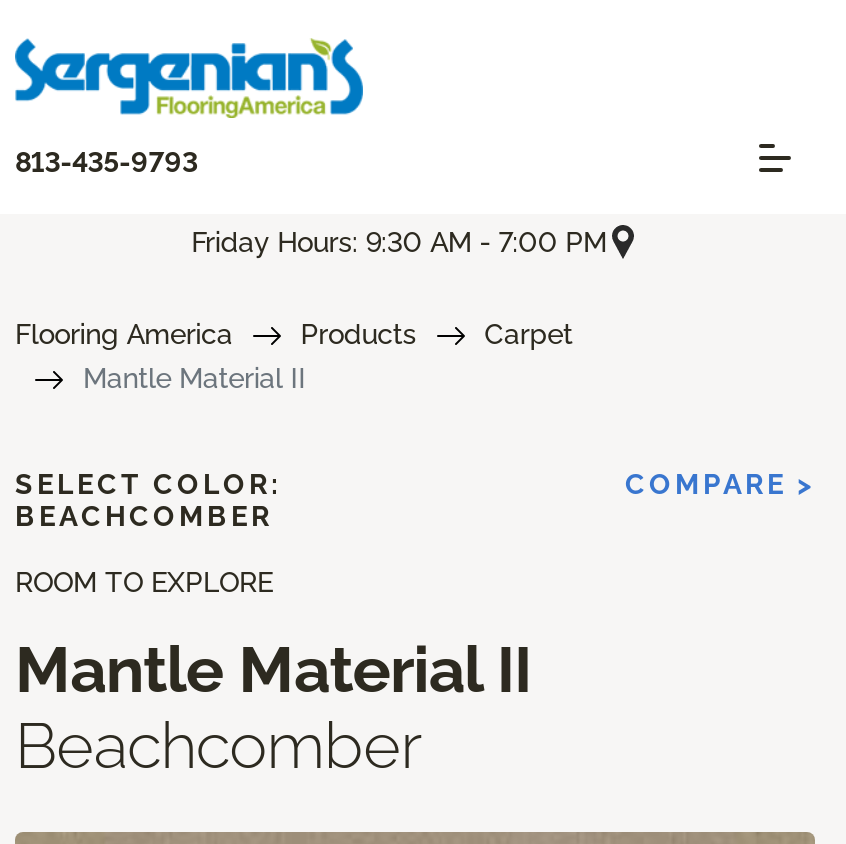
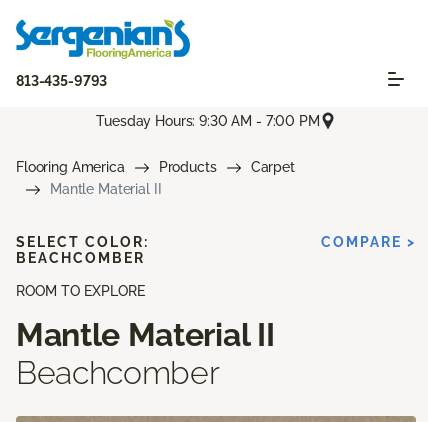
[191,225,607,257] Friday Hours: 9:30 AM - 7:00 PM -> [96,113,320,129] Tuesday Hours: 9:30 AM - 7:00 PM

